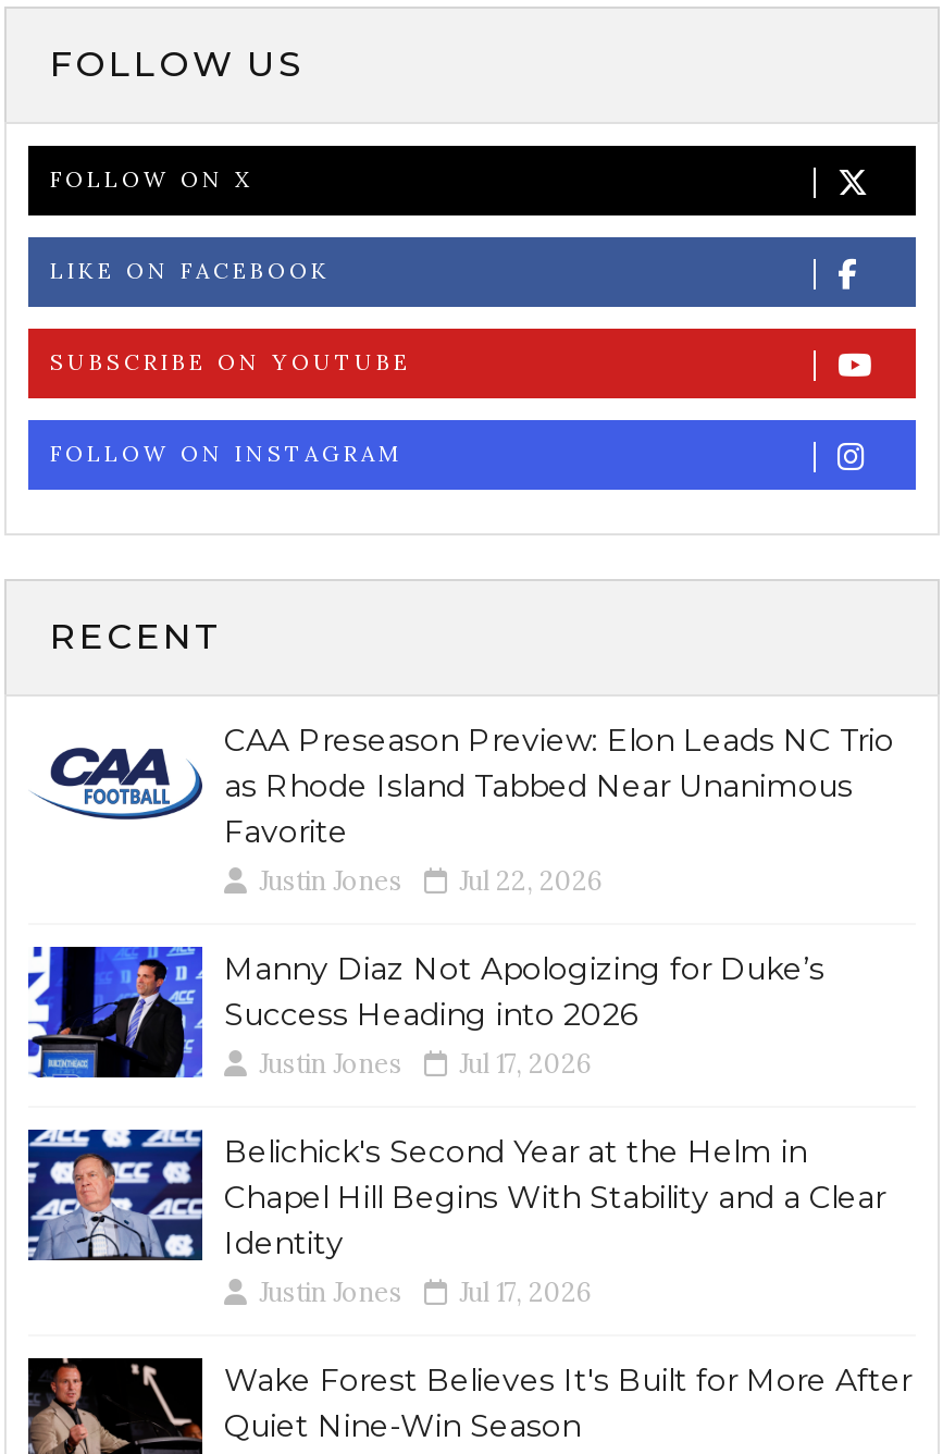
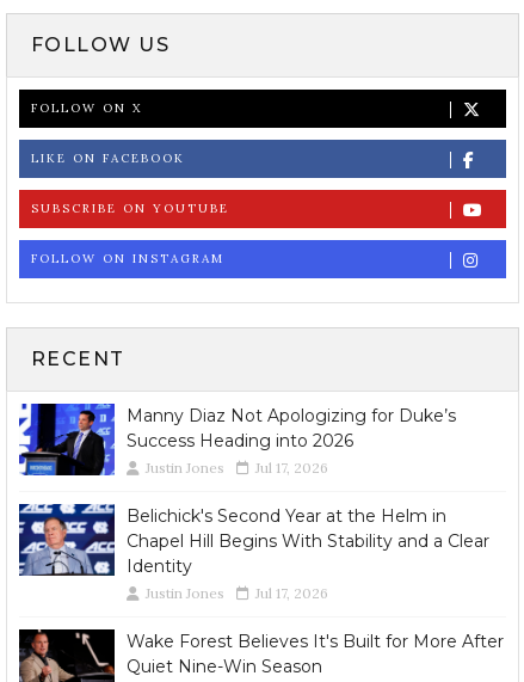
[44,721,894,897] [image] | CAA Preseason Preview: Elon Leads NC Trio | as Rhode Island Tabbed Near Unanimous | Favorite | Justin Jones | Jul 22, 2026 -> none

